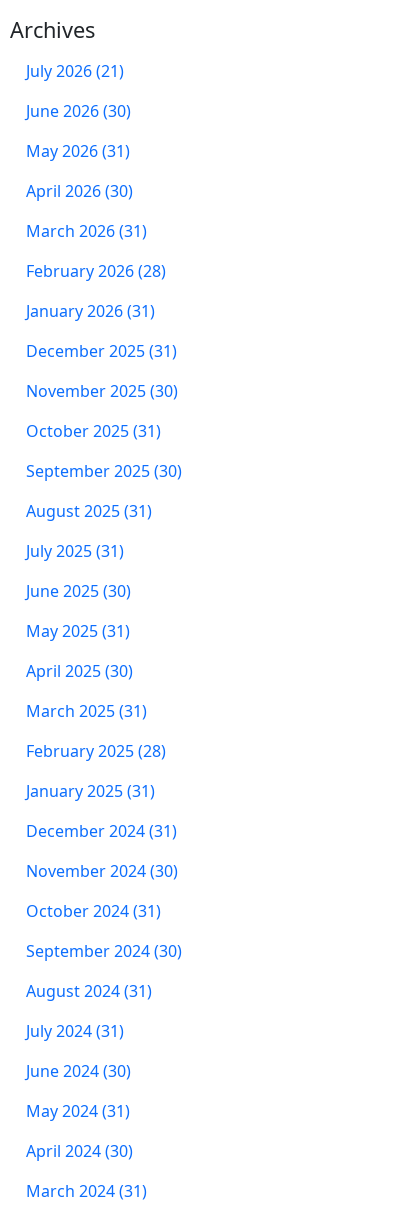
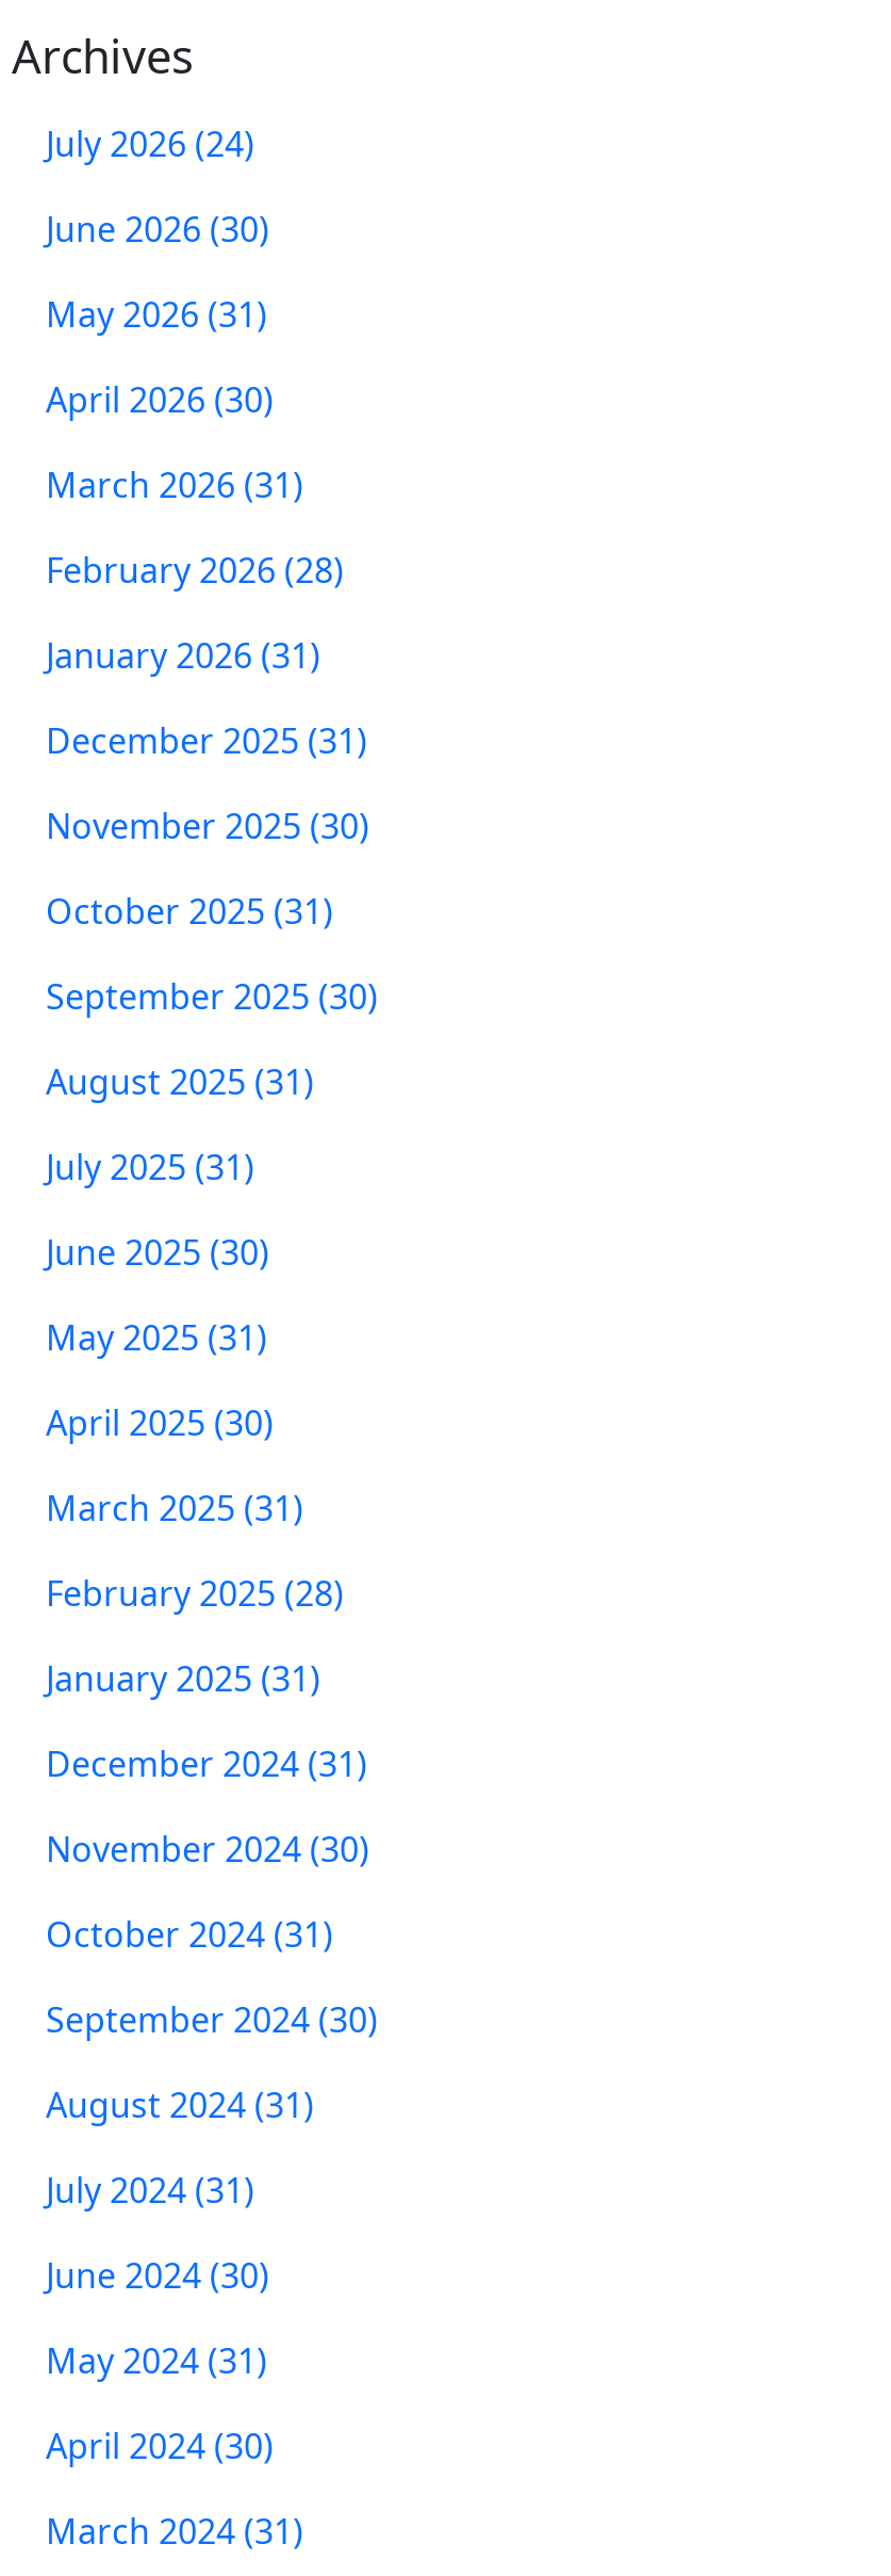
[26,60,124,82] July 2026 (21) -> [46,120,254,167] July 2026 (24)

